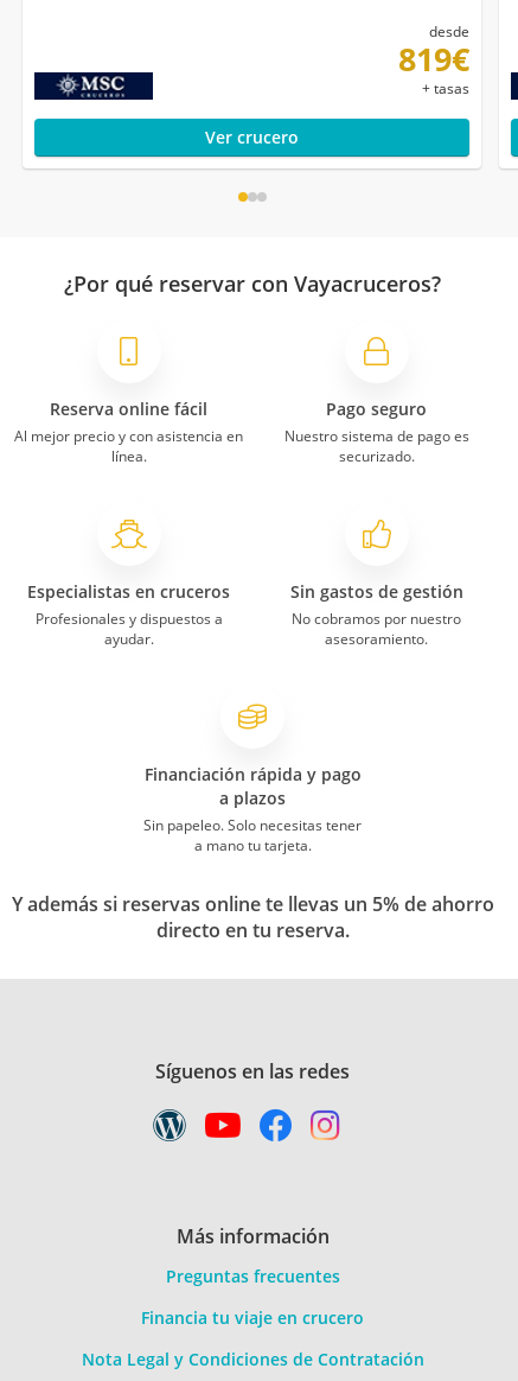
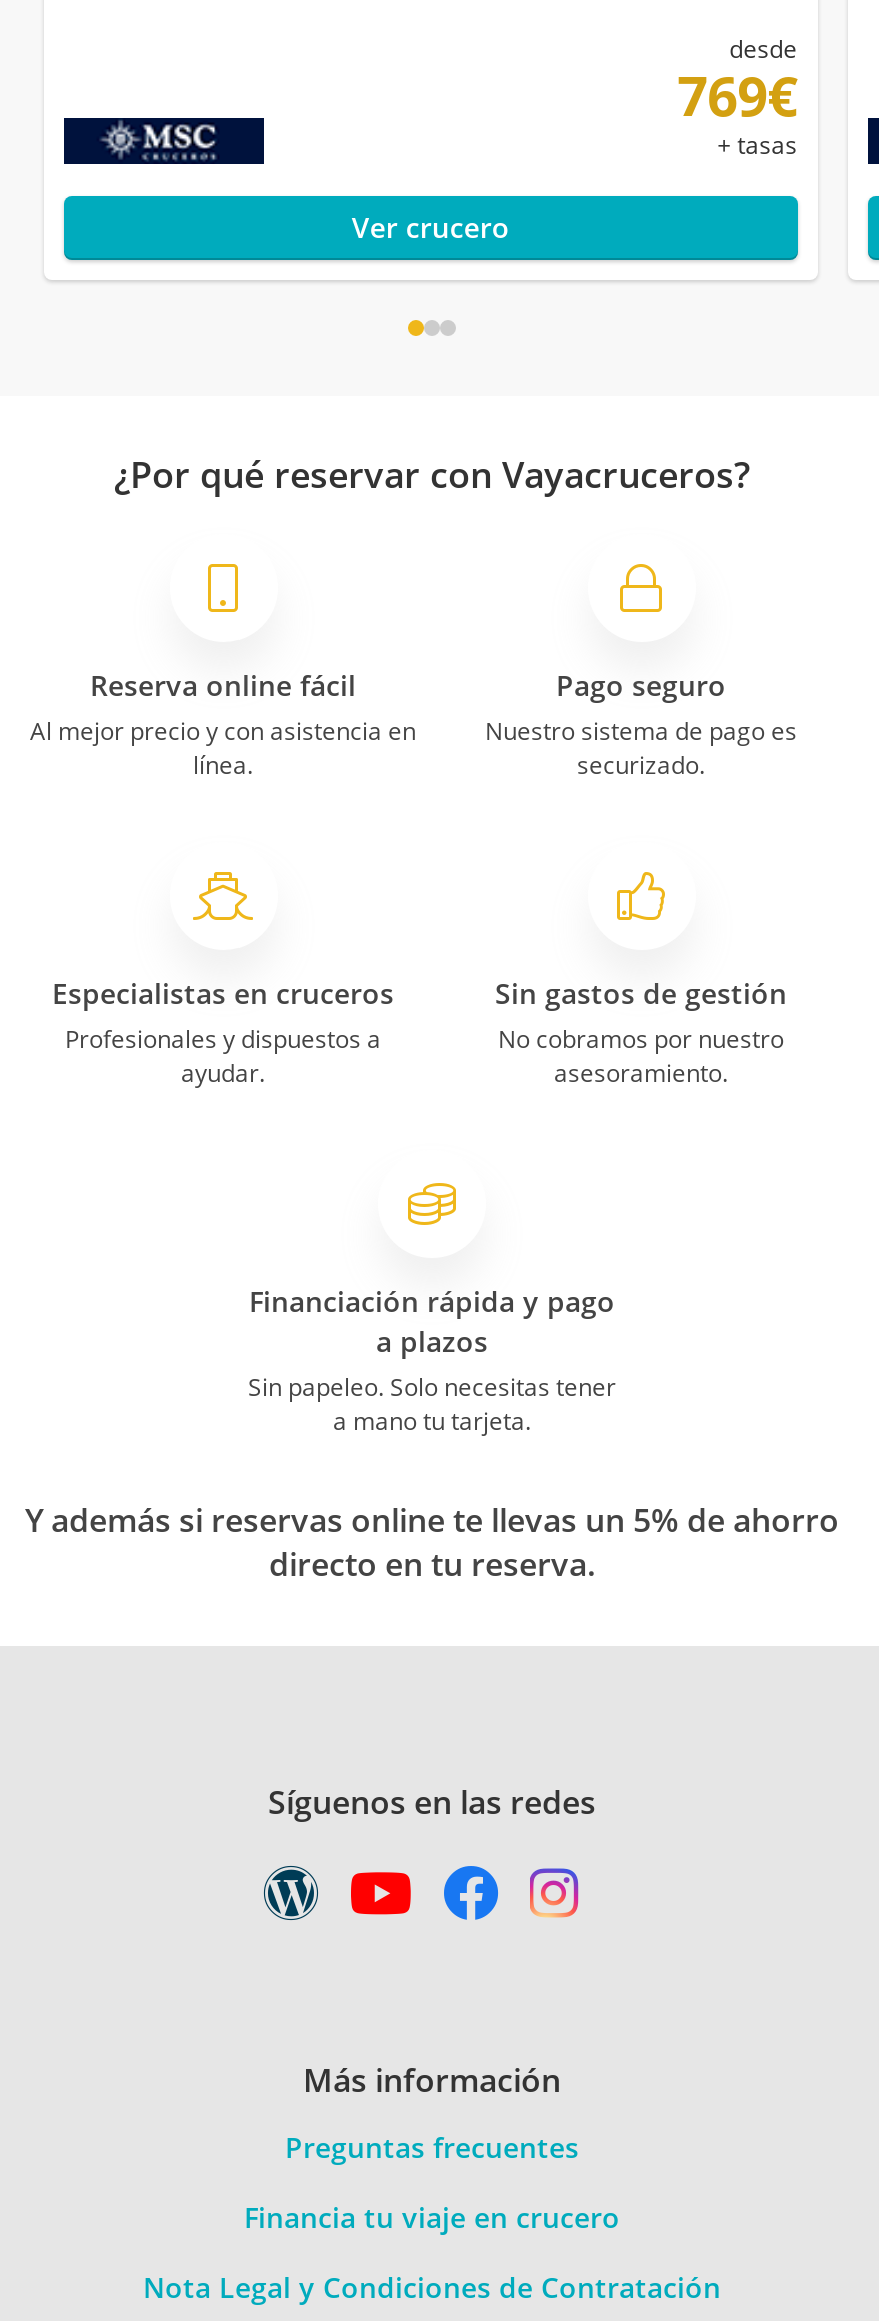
[398,37,469,81] 819€ -> [677,58,797,132] 769€

